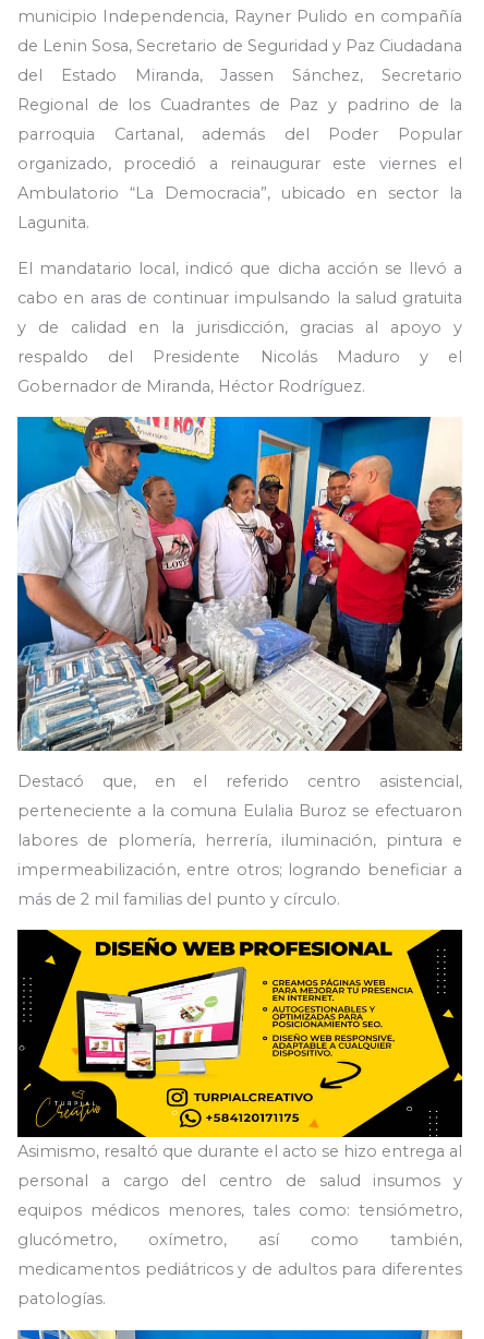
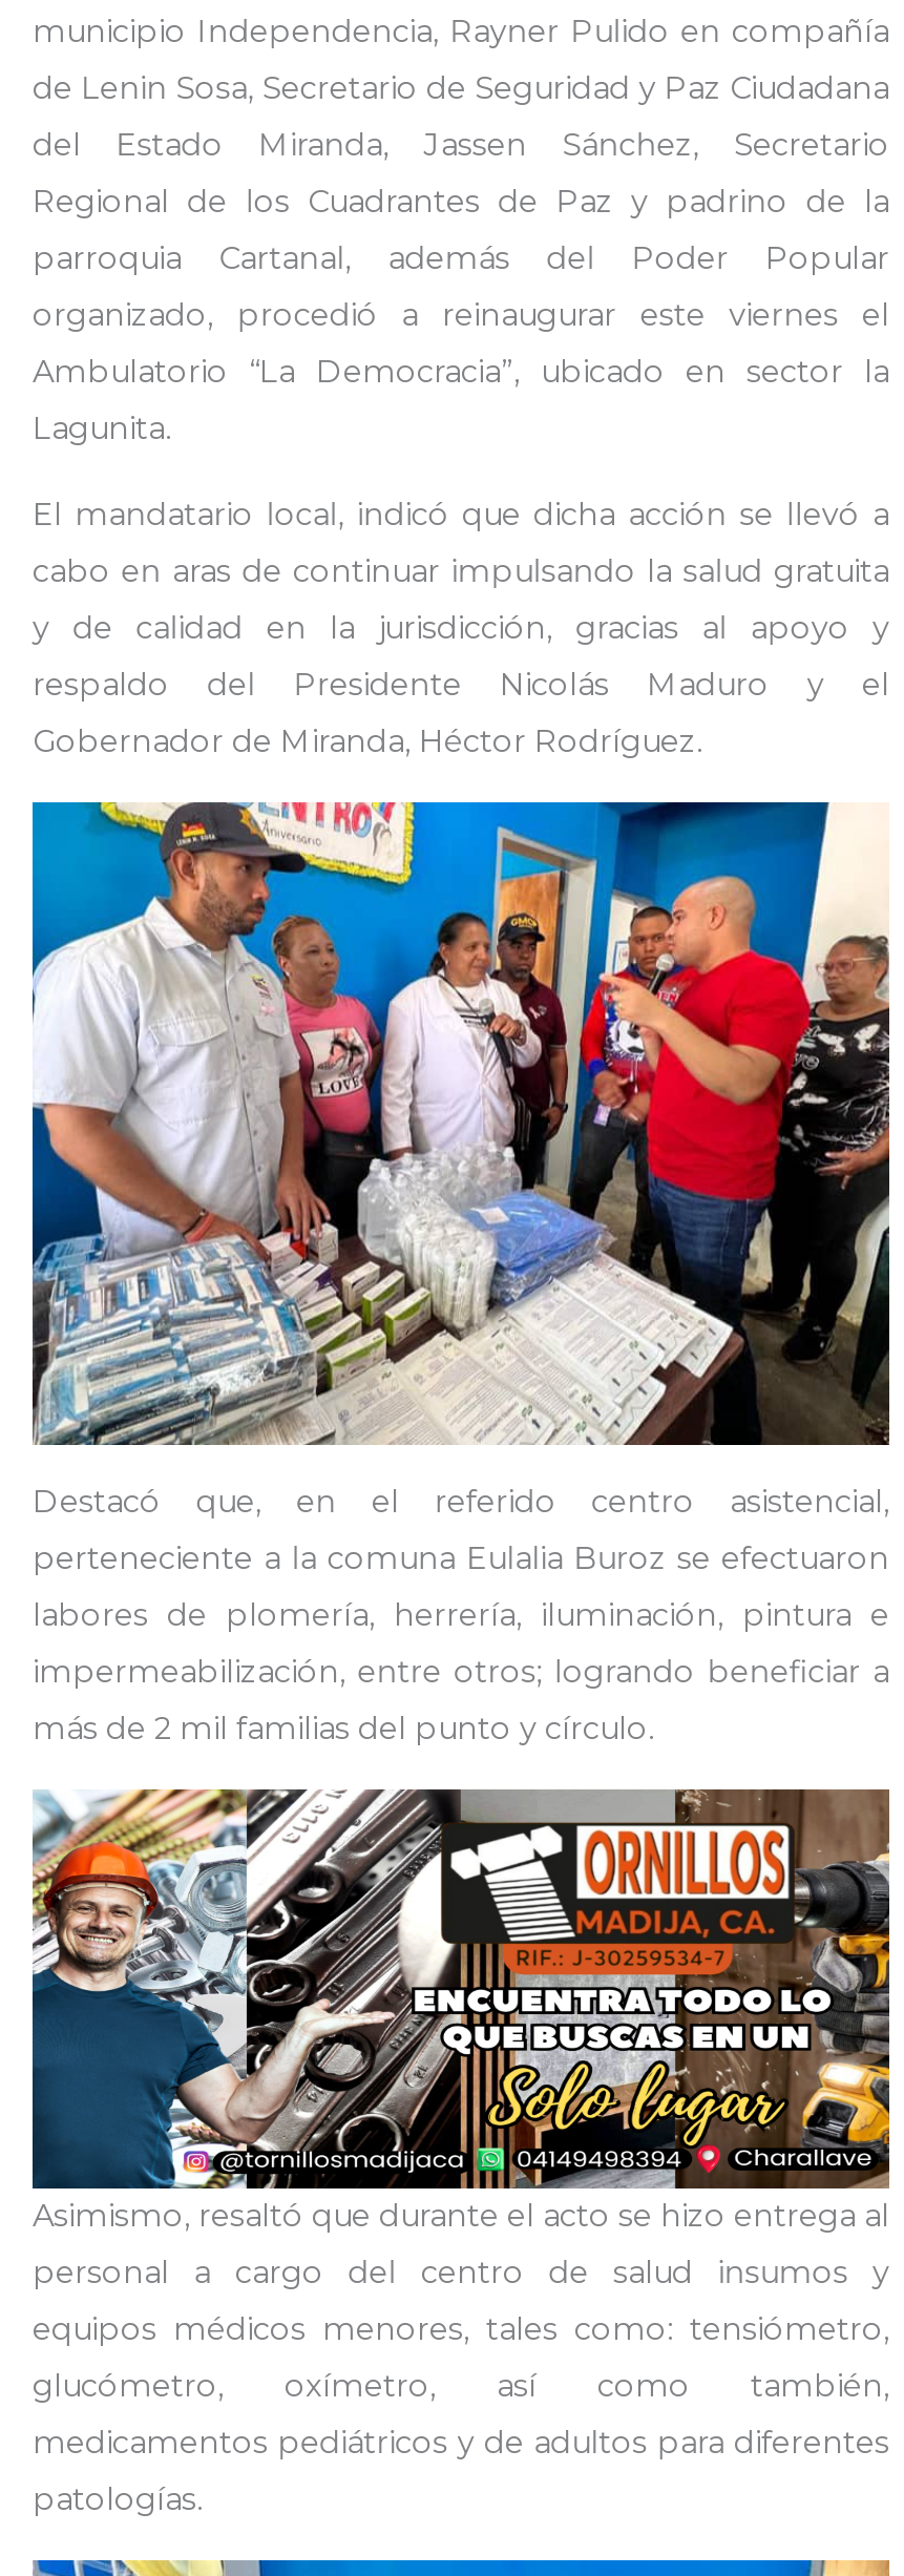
[16,929,463,1138] [image] -> [30,1786,891,2192] [image]

